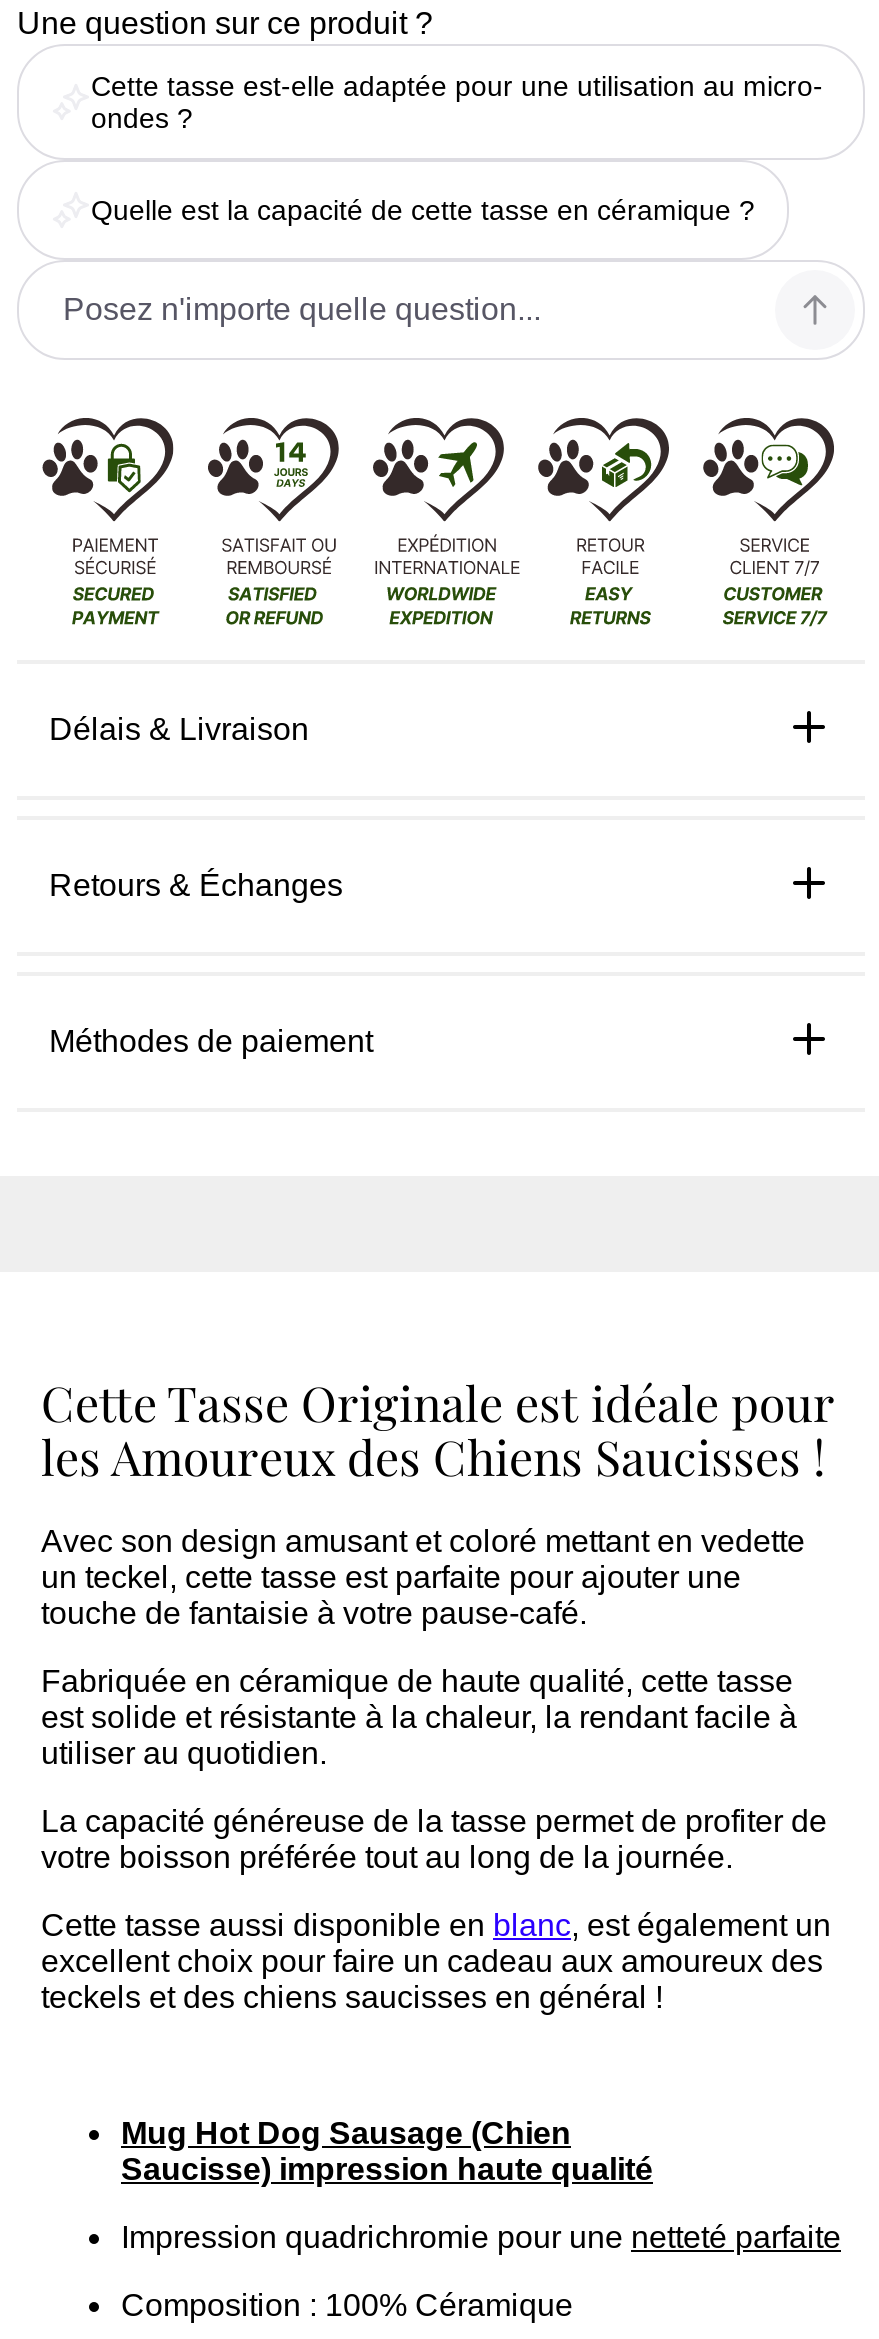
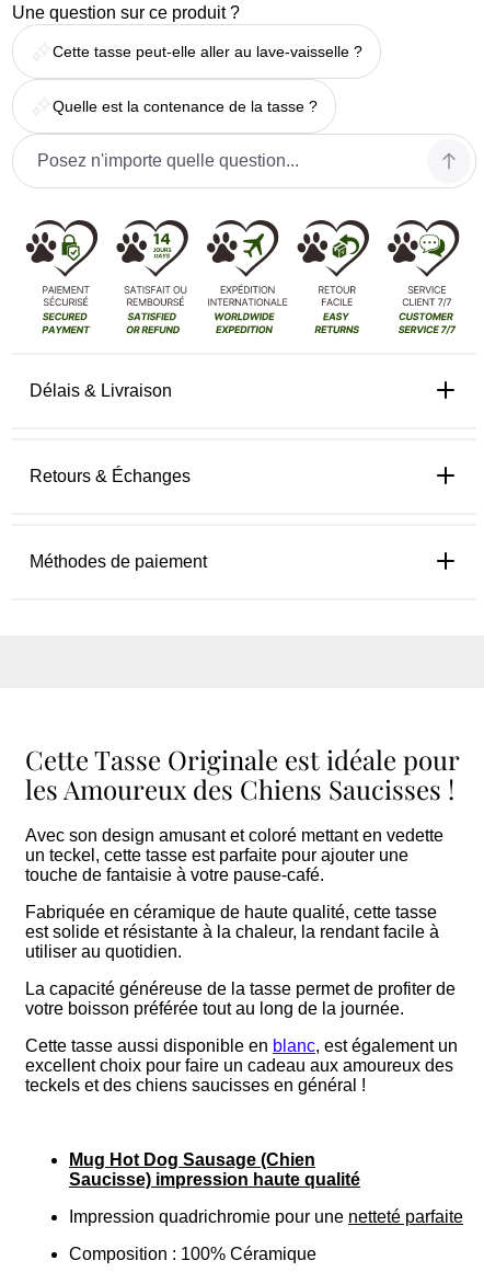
[91,70,823,134] Cette tasse est-elle adaptée pour une utilisation au micro- | ondes ? -> [53,43,362,60] Cette tasse peut-elle aller au lave-vaisselle ?
[91,194,755,226] Quelle est la capacité de cette tasse en céramique ? -> [53,98,318,115] Quelle est la contenance de la tasse ?

